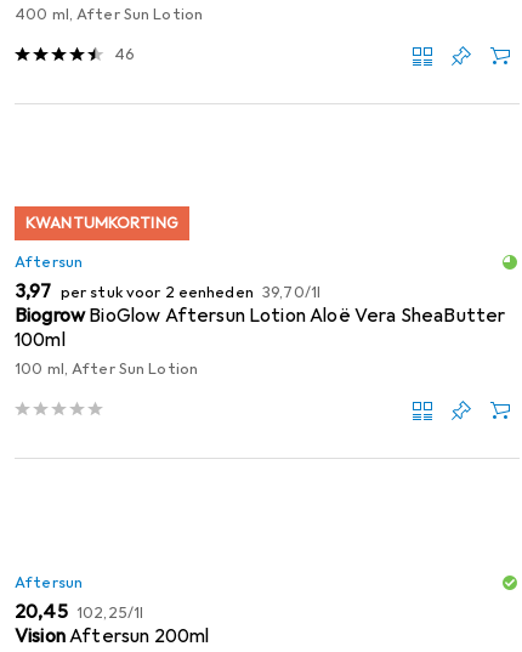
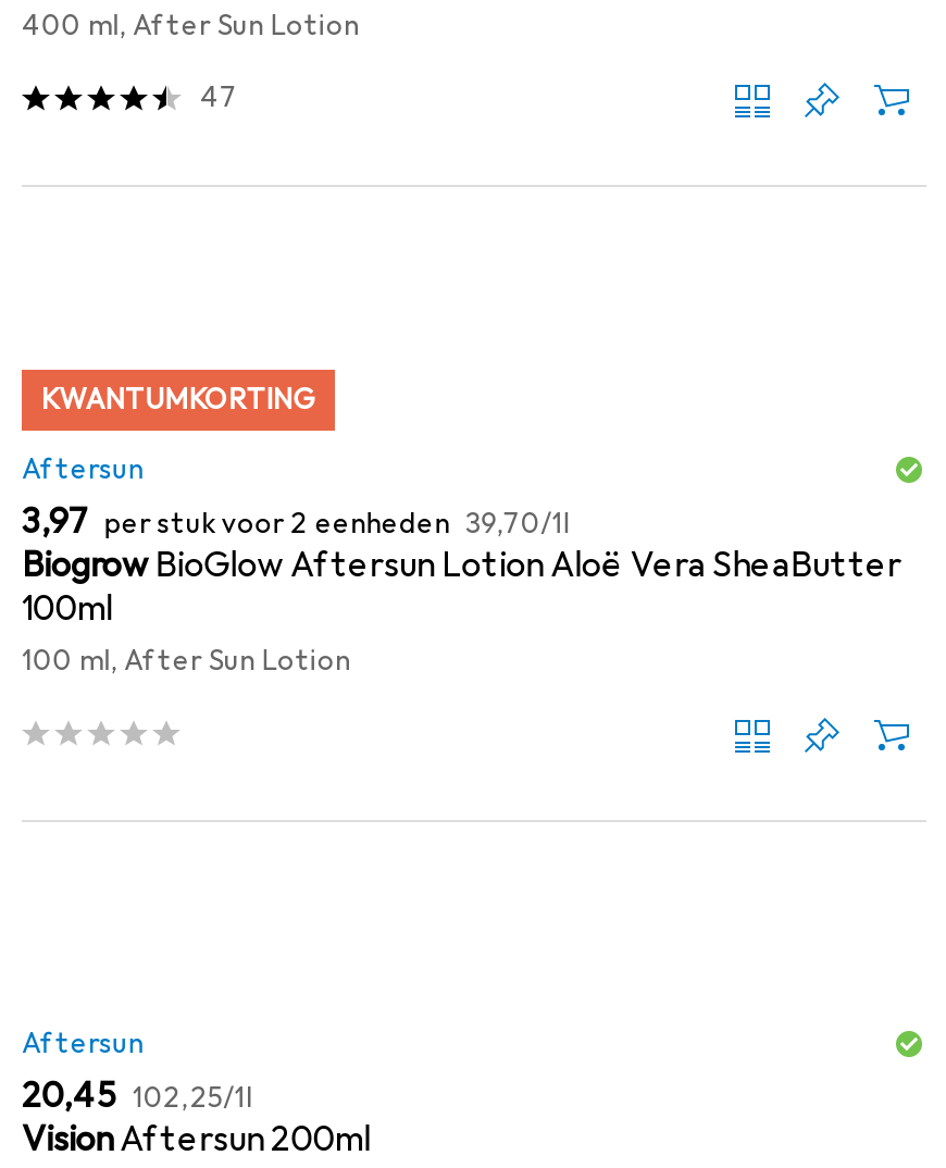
[114,45,135,65] 46 -> [200,81,238,116] 47

